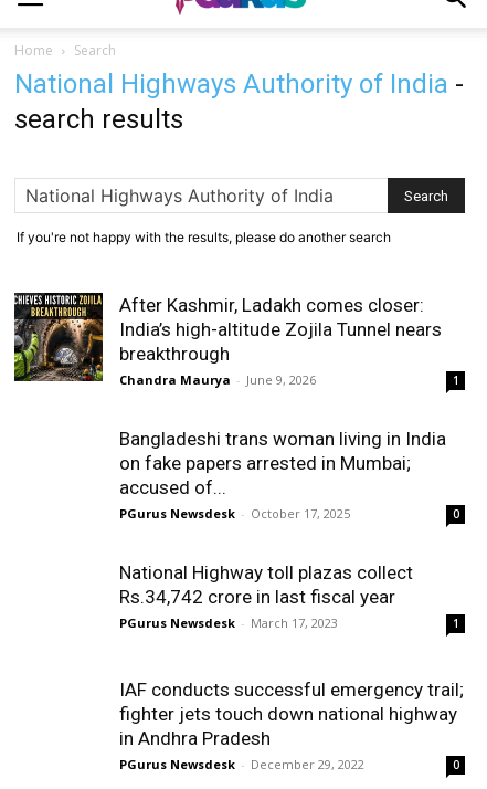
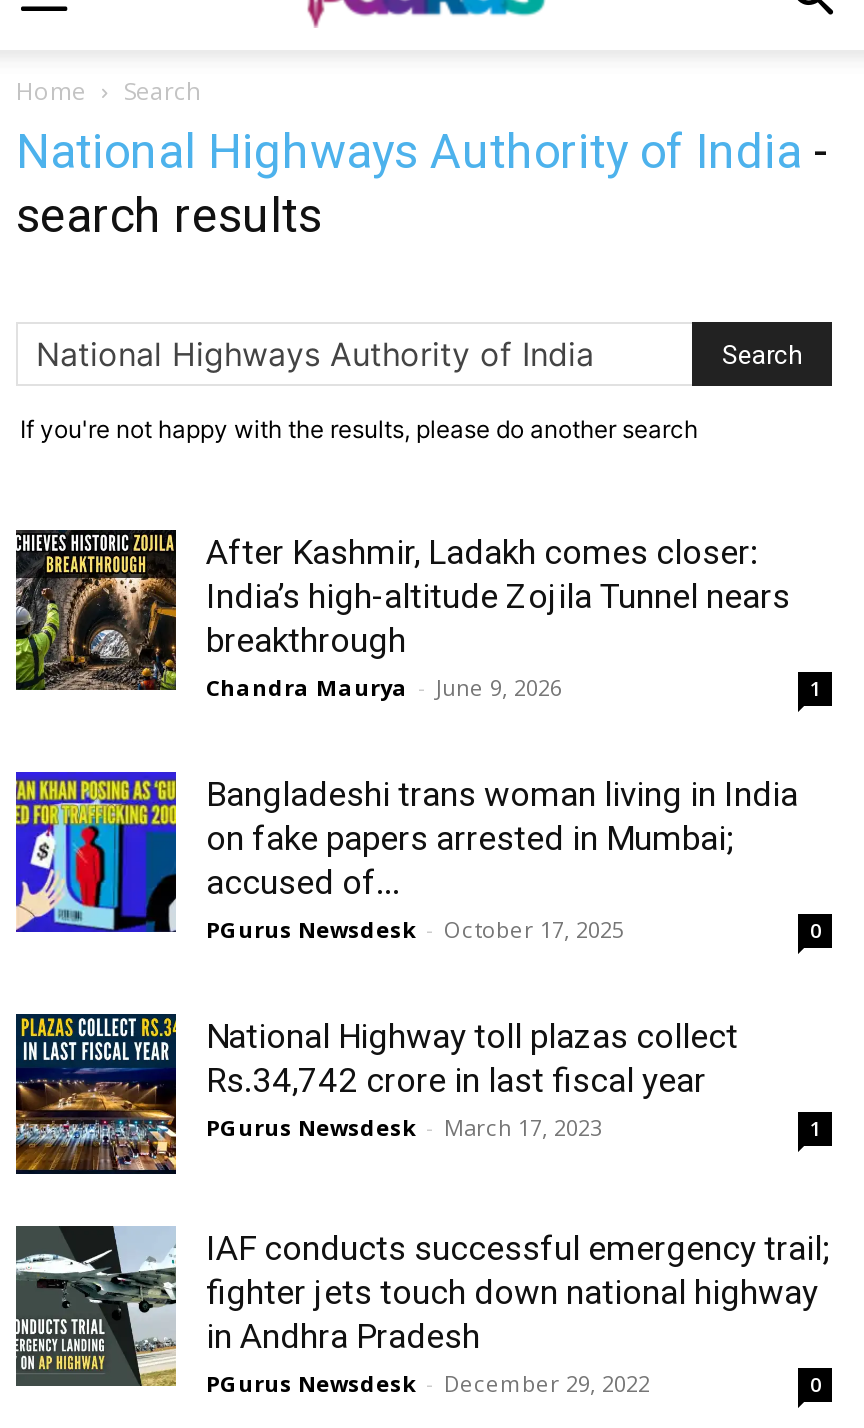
none -> [14,770,178,934] [image]
none -> [14,1012,178,1176] [image]
none -> [14,1224,178,1388] [image]

